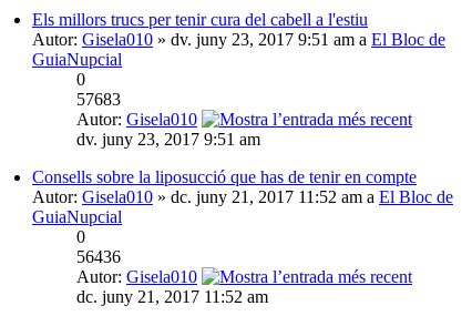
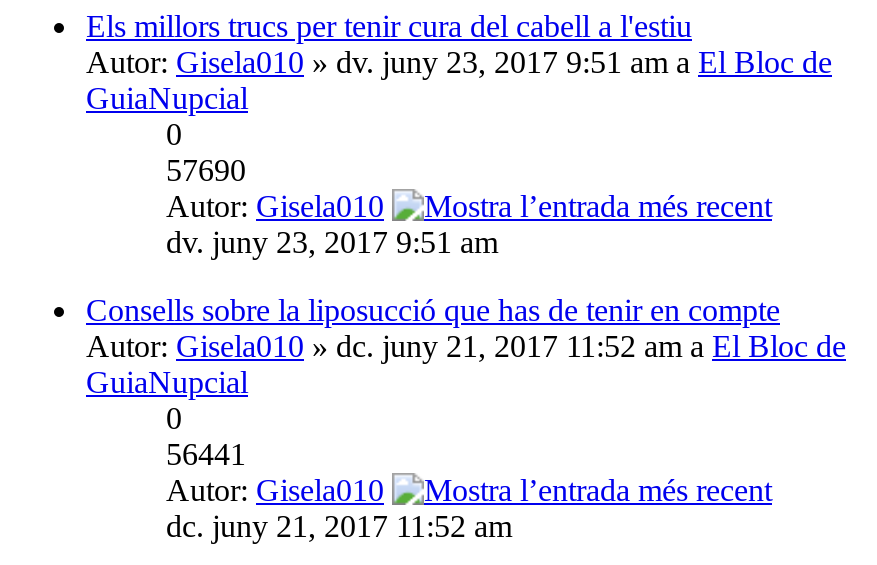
[76,90,121,109] 57683 -> [166,153,246,187] 57690
[76,247,121,266] 56436 -> [166,437,246,471] 56441

